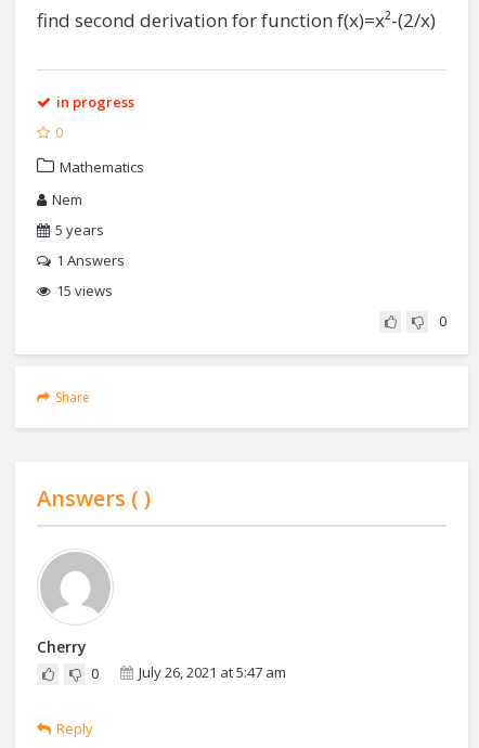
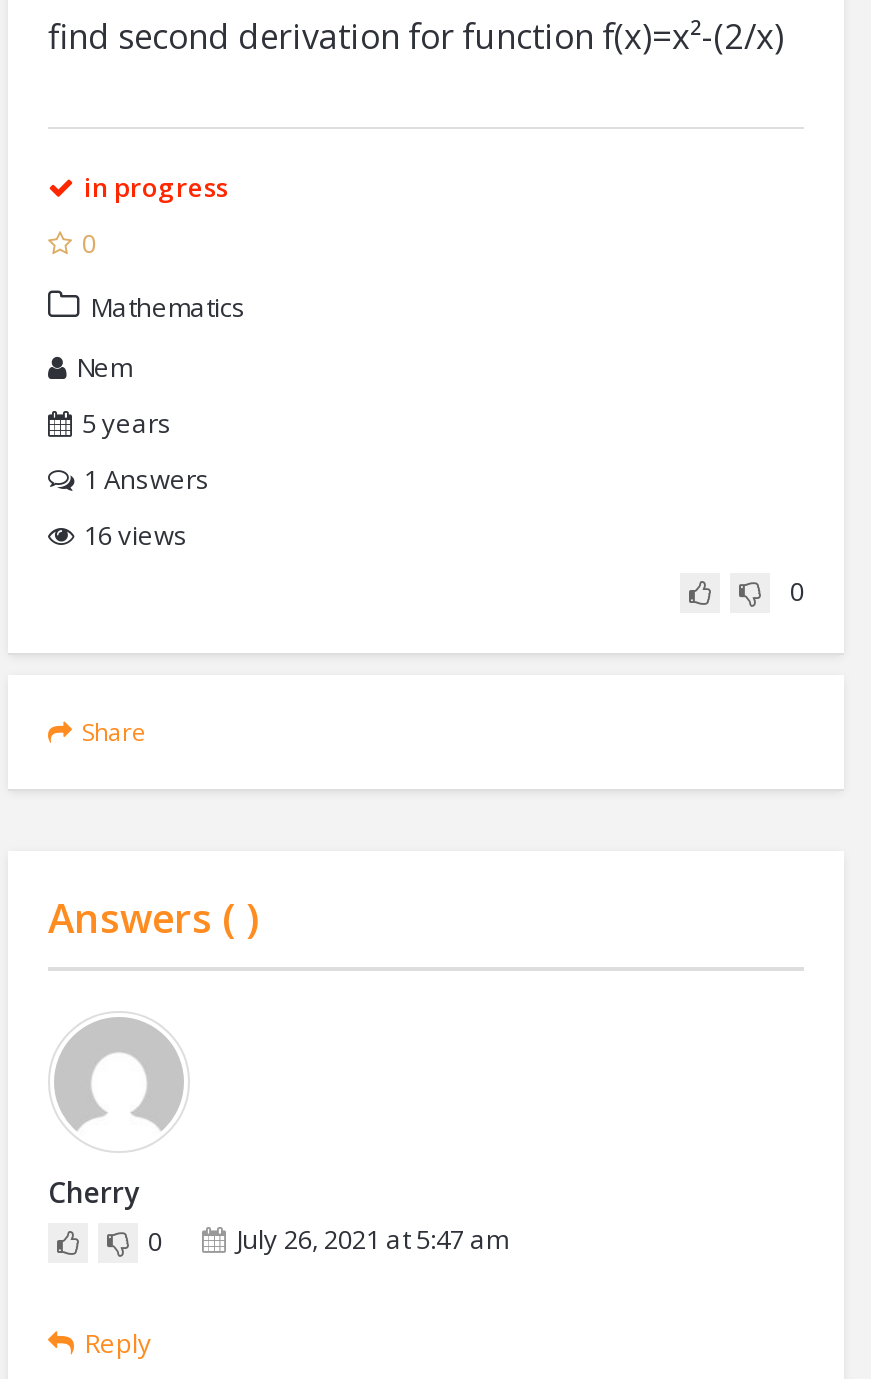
[56,281,113,300] 15 views -> [84,517,188,553] 16 views

